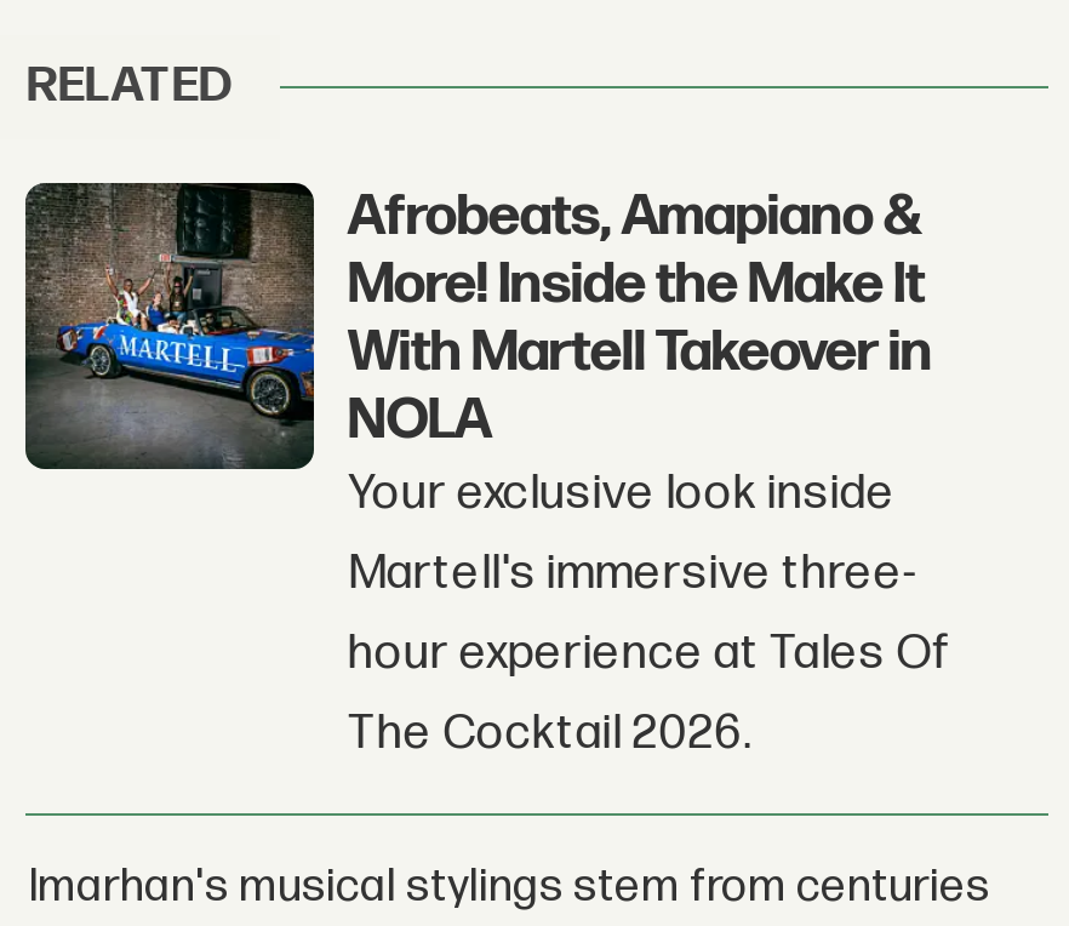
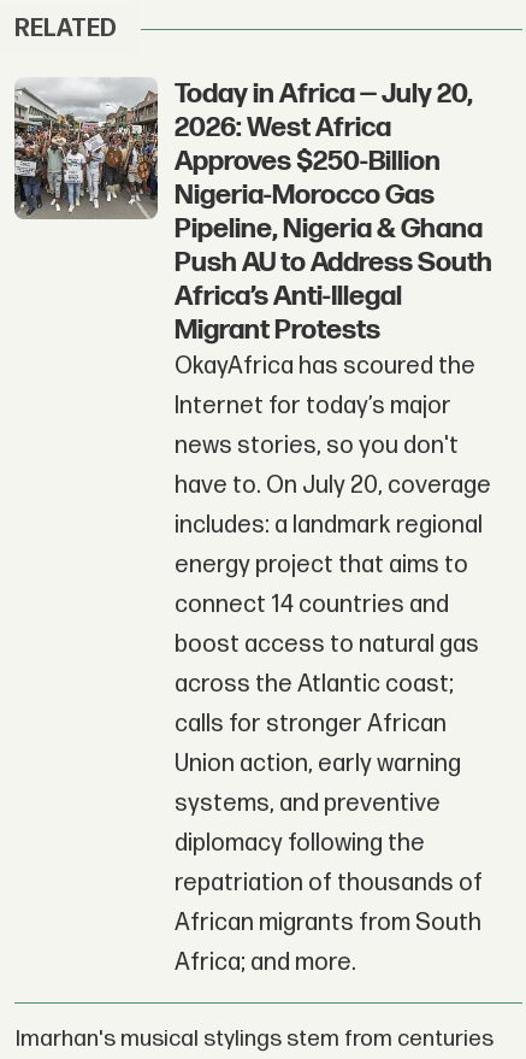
[23,181,951,762] [image] | Afrobeats, Amapiano & | More! Inside the Make It | With Martell Takeover in | NOLA | Your exclusive look inside | Martell's immersive three- | hour experience at Tales Of | The Cocktail 2026. -> [13,77,492,977] [image] | Today in Africa — July 20, | 2026: West Africa | Approves $250-Billion | Nigeria-Morocco Gas | Pipeline, Nigeria & Ghana | Push AU to Address South | Africa’s Anti-Illegal | Migrant Protests | OkayAfrica has scoured the | Internet for today’s major | news stories, so you don't | have to. On July 20, coverage | includes: a landmark regional | energy project that aims to | connect 14 countries and | boost access to natural gas | across the Atlantic coast; | calls for stronger African | Union action, early warning | systems, and preventive | diplomacy following the | repatriation of thousands of | African migrants from South | Africa; and more.

